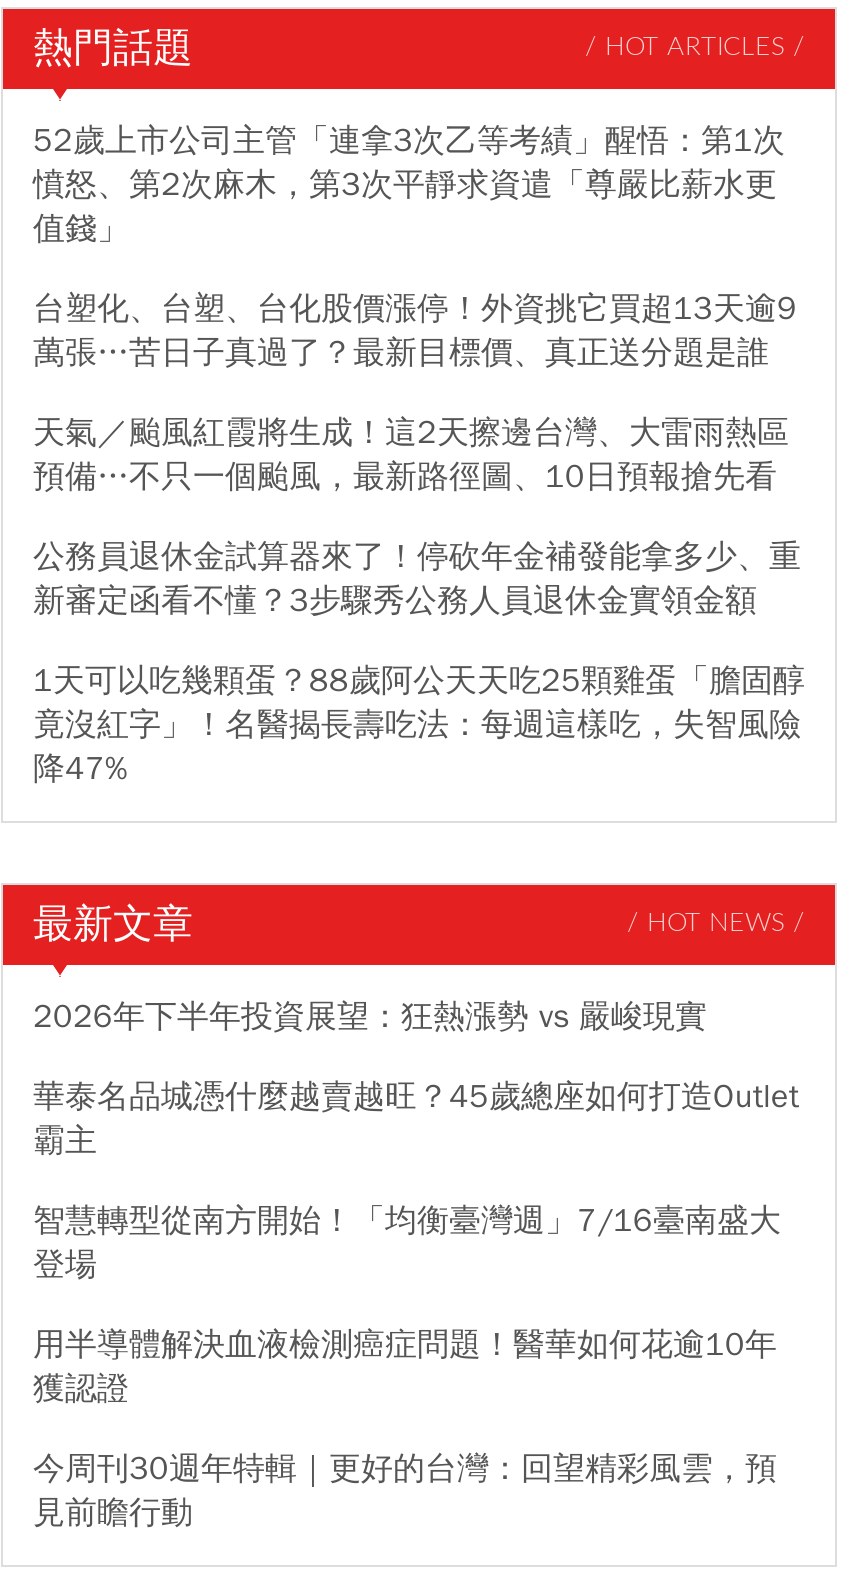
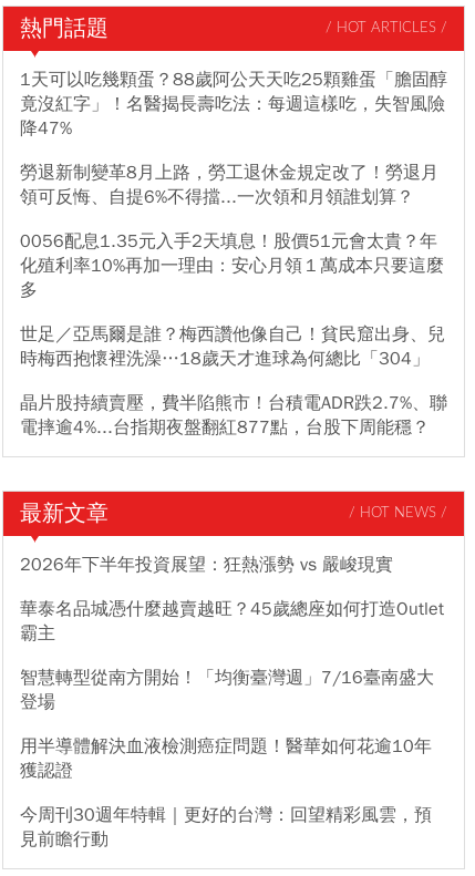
[33,121,801,621] 52歲上市公司主管「連拿3次乙等考績」醒悟：第1次 | 憤怒、第2次麻木，第3次平靜求資遣「尊嚴比薪水更 | 值錢」 | 台塑化、台塑、台化股價漲停！外資挑它買超13天逾9 | 萬張…苦日子真過了？最新目標價、真正送分題是誰 | 天氣／颱風紅霞將生成！這2天擦邊台灣、大雷雨熱區 | 預備…不只一個颱風，最新路徑圖、10日預報搶先看 | 公務員退休金試算器來了！停砍年金補發能拿多少、重 | 新審定函看不懂？3步驟秀公務人員退休金實領金額 -> none
moved [33,661,805,789] -> [20,69,447,139]: 1天可以吃幾顆蛋？88歲阿公天天吃25顆雞蛋「膽固醇 | 竟沒紅字」！名醫揭長壽吃法：每週這樣吃，失智風險 | 降47%
none -> [20,162,447,438] 勞退新制變革8月上路，勞工退休金規定改了！勞退月 | 領可反悔、自提6%不得擋...一次領和月領誰划算？ | 0056配息1.35元入手2天填息！股價51元會太貴？年 | 化殖利率10%再加一理由：安心月領１萬成本只要這麼 | 多 | 世足／亞馬爾是誰？梅西讚他像自己！貧民窟出身、兒 | 時梅西抱懷裡洗澡…18歲天才進球為何總比「304」 | 晶片股持續賣壓，費半陷熊市！台積電ADR跌2.7%、聯 | 電摔逾4%...台指期夜盤翻紅877點，台股下周能穩？

